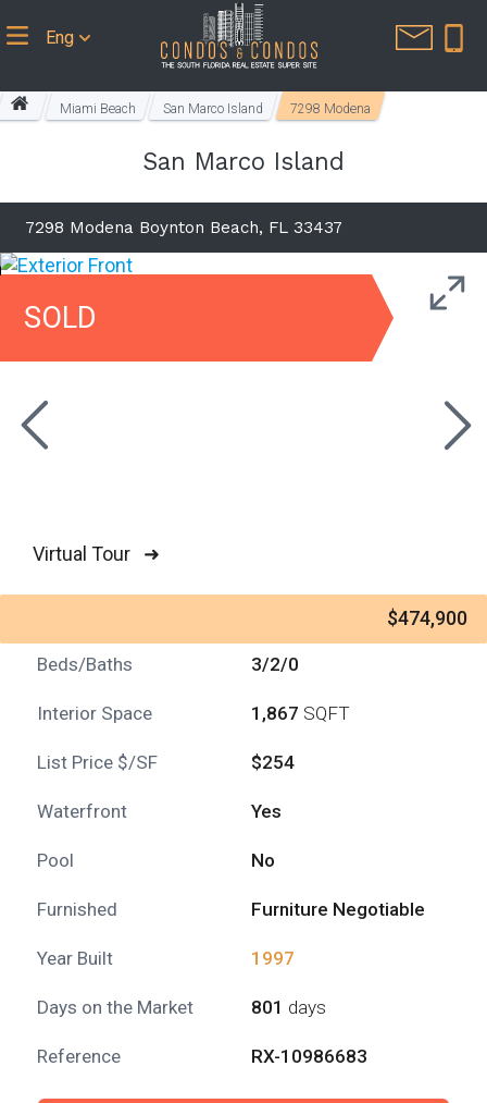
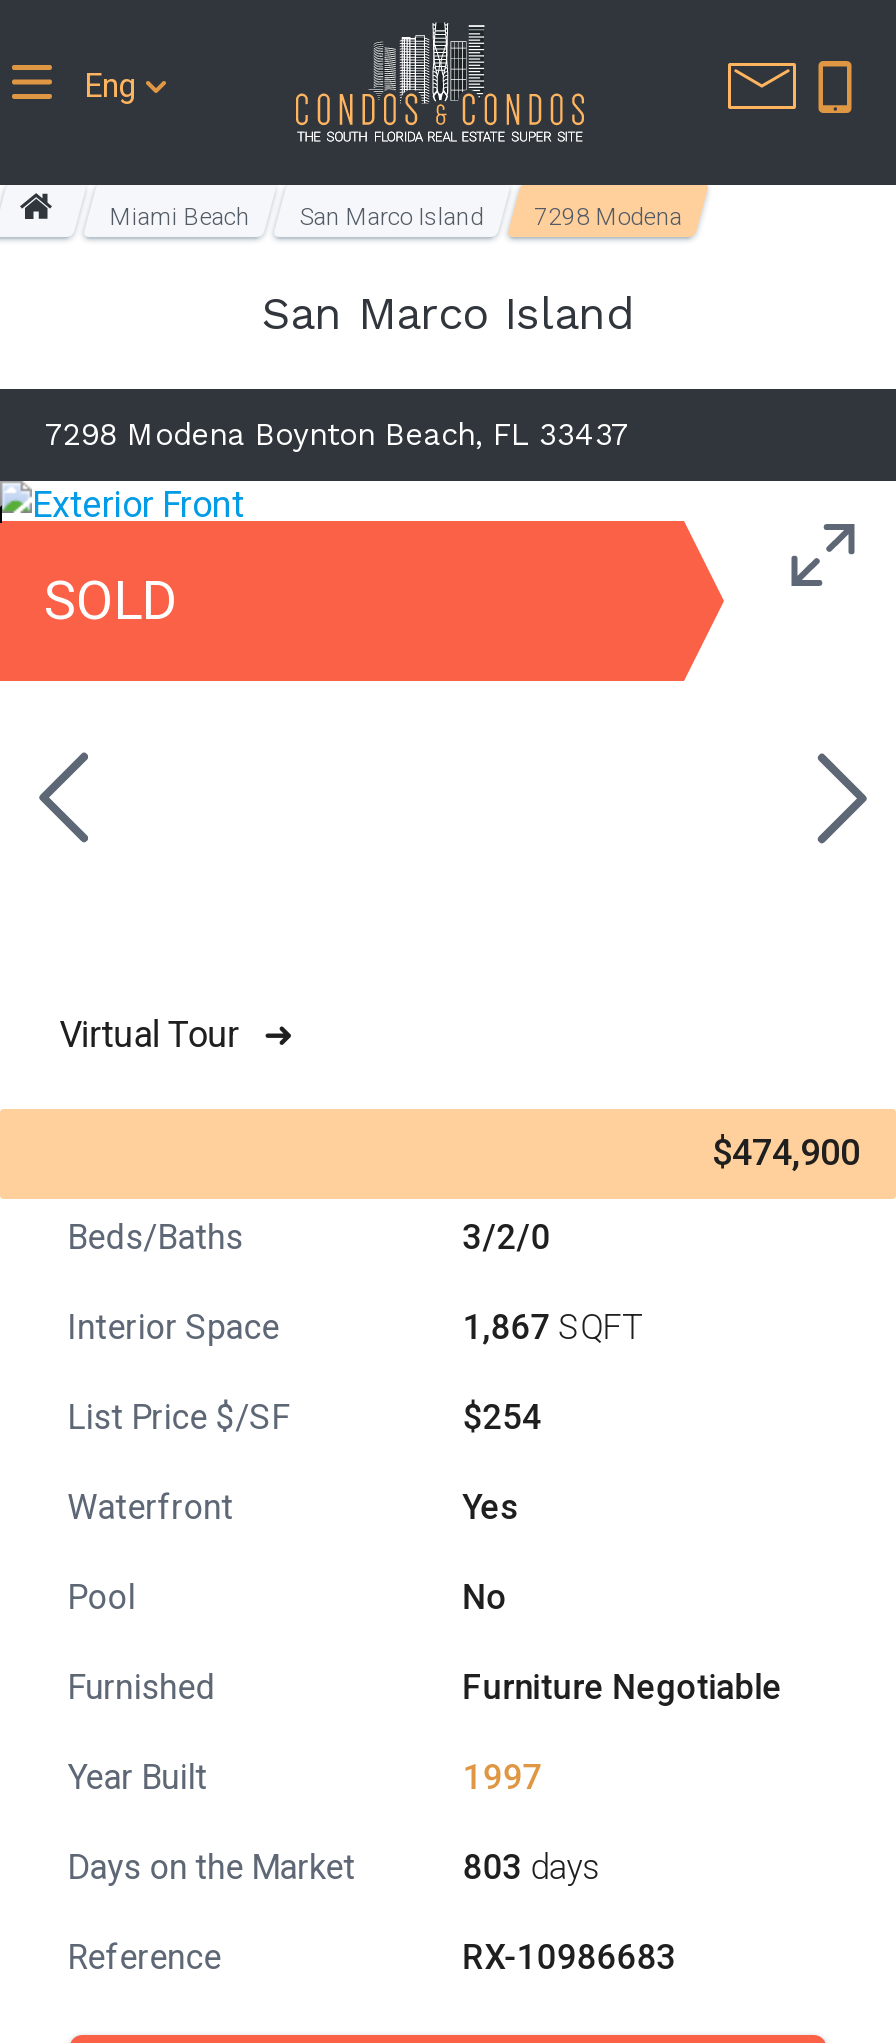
[251,996,326,1018] 801 days -> [462,1847,600,1887] 803 days

